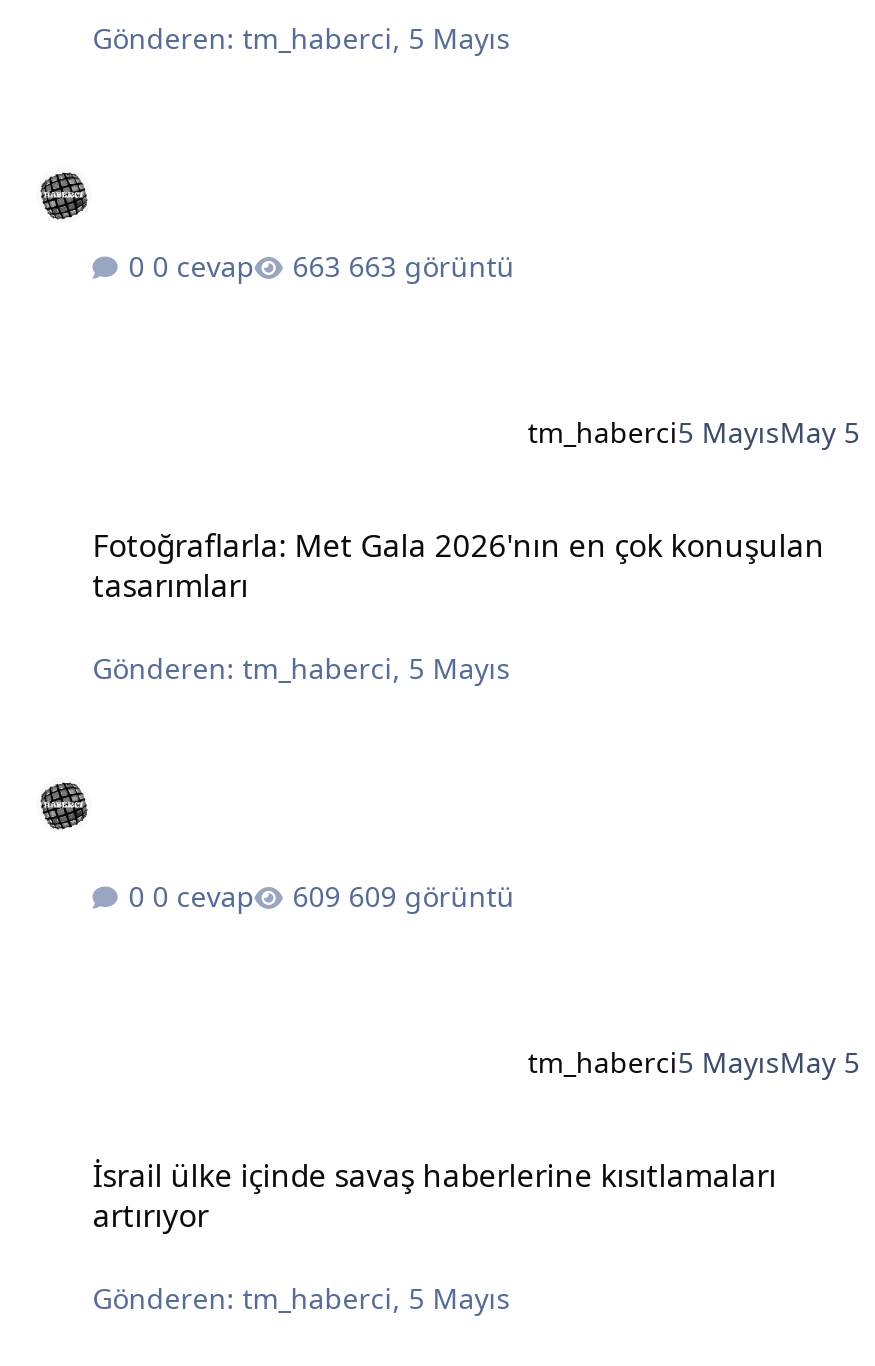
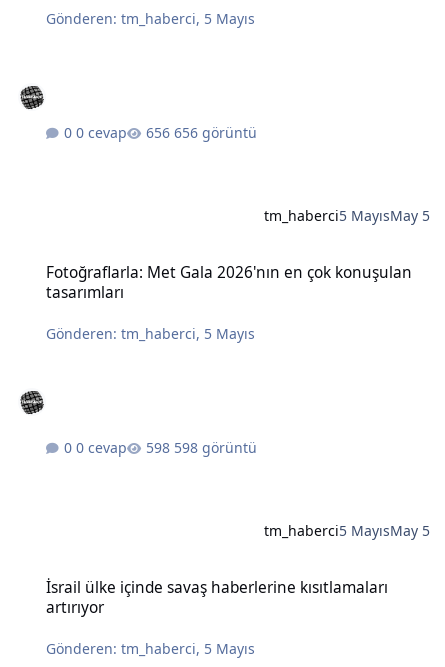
[348,248,514,286] 663 görüntü -> [174,123,257,142] 656 görüntü
[348,878,514,916] 609 görüntü -> [174,438,257,457] 598 görüntü

